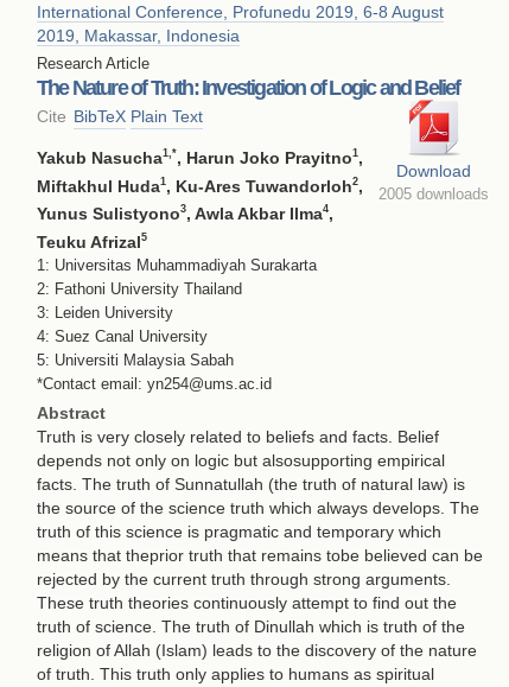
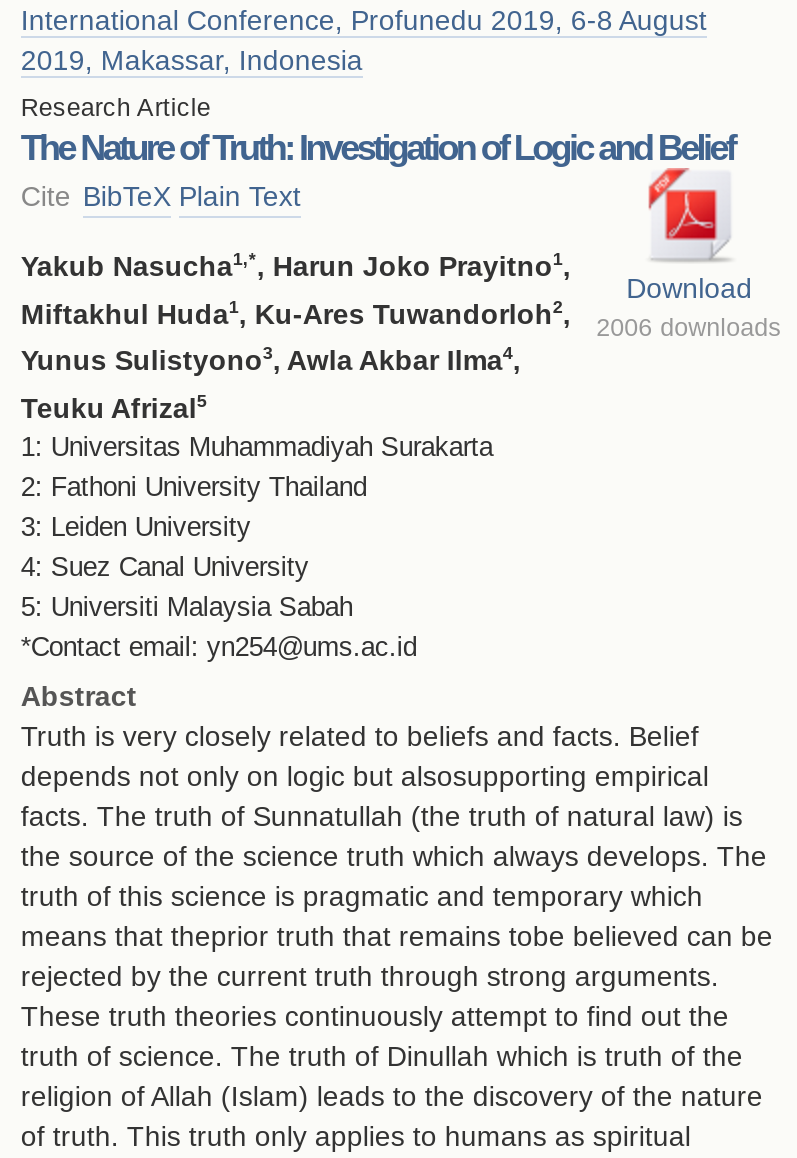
[378,186,488,203] 2005 downloads -> [596,313,782,341] 2006 downloads

